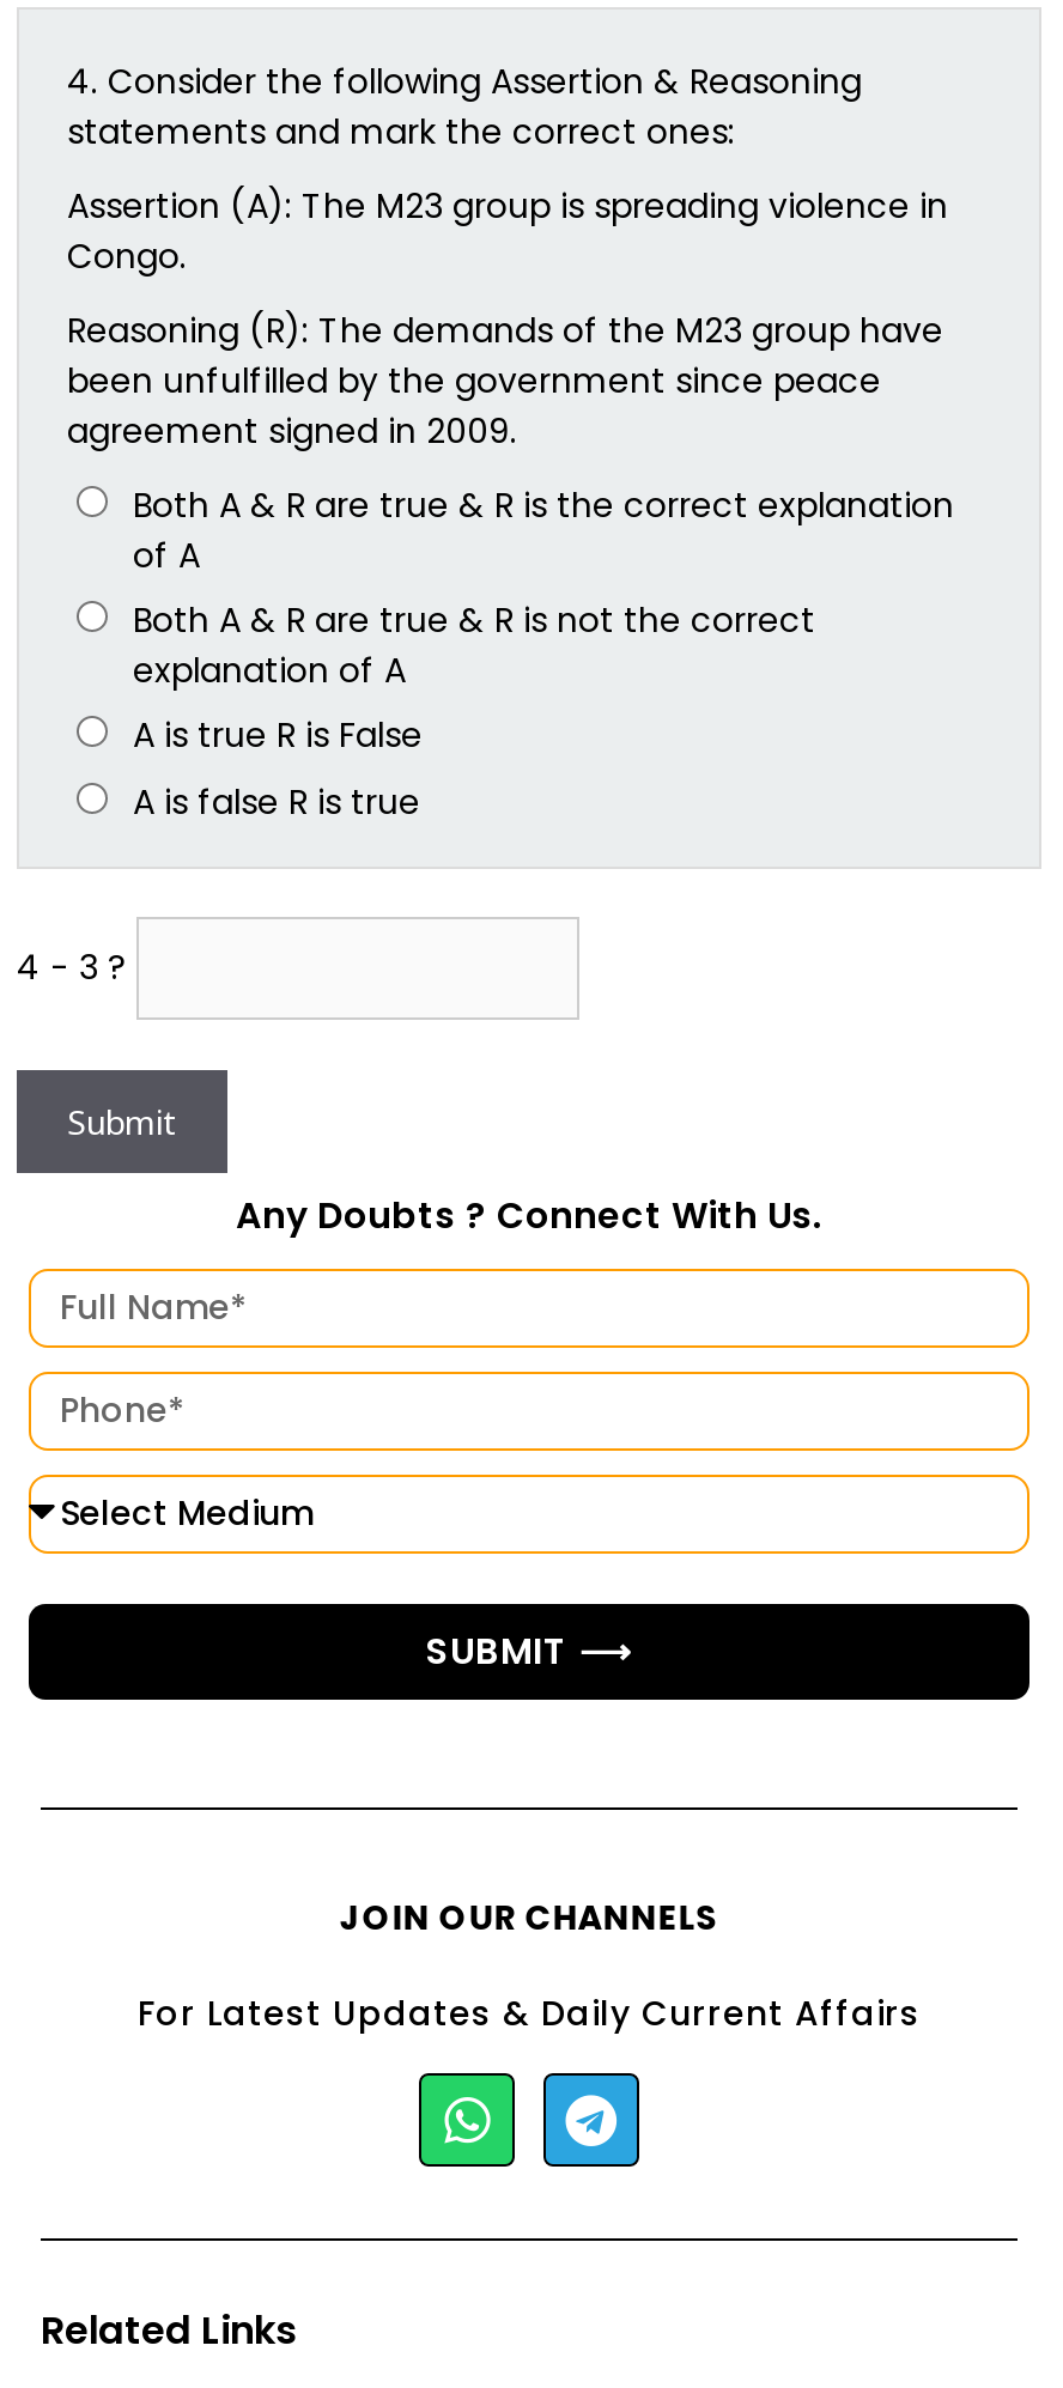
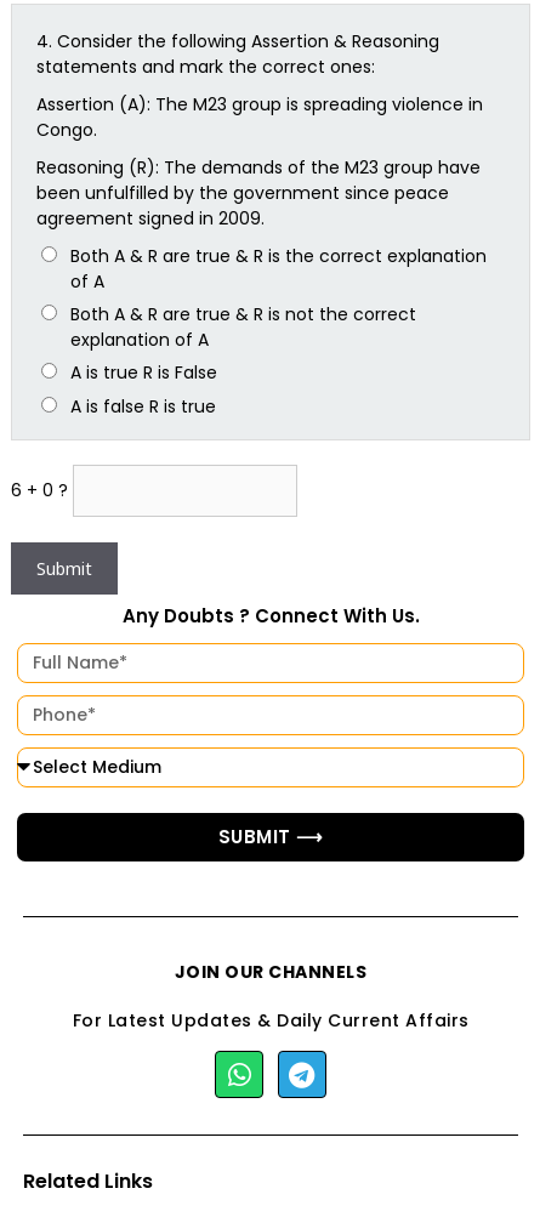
[17,943,136,990] 4 - 3 ? -> [11,478,73,502] 6 + 0 ?

